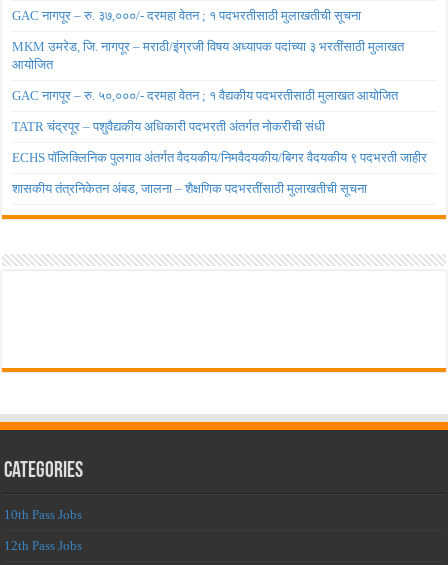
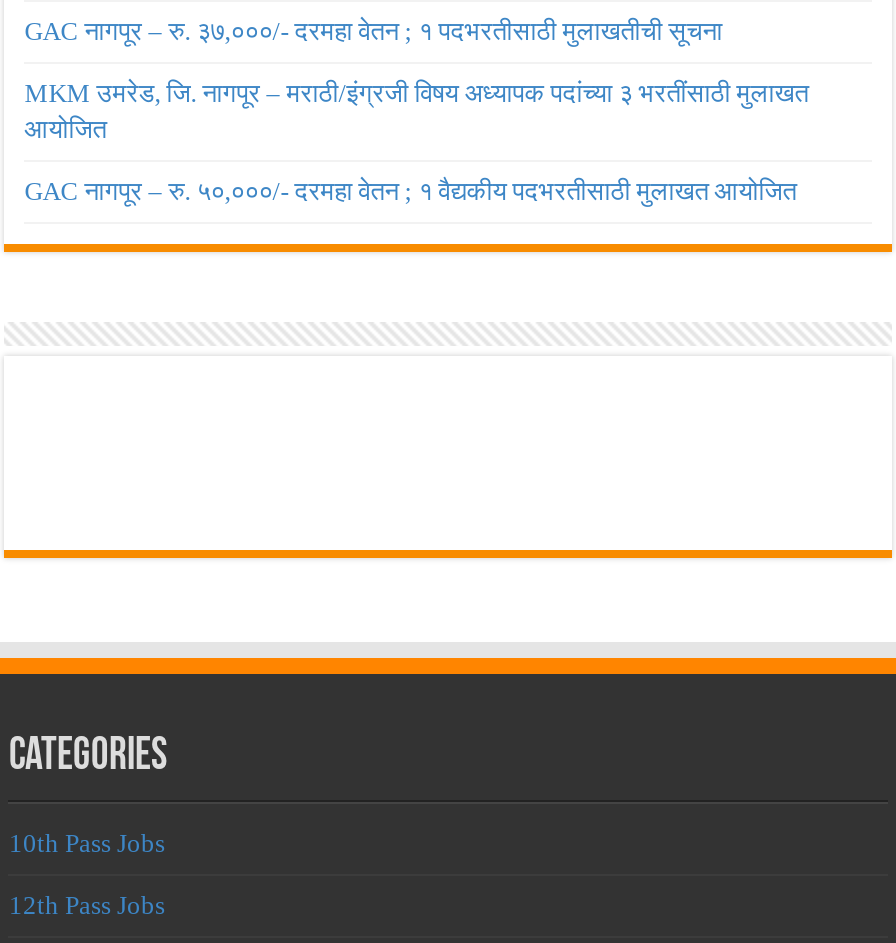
[12,119,427,196] TATR चंद्रपूर – पशुवैद्यकीय अधिकारी पदभरती अंतर्गत नोकरीची संधी | ECHS पॉलिक्लिनिक पुलगाव अंतर्गत वैदयकीय/निमवैदयकीय/बिगर वैदयकीय ९ पदभरती जाहीर | शासकीय तंत्रनिकेतन अंबड, जालना – शैक्षणिक पदभरतींसाठी मुलाखतीची सूचना -> none

